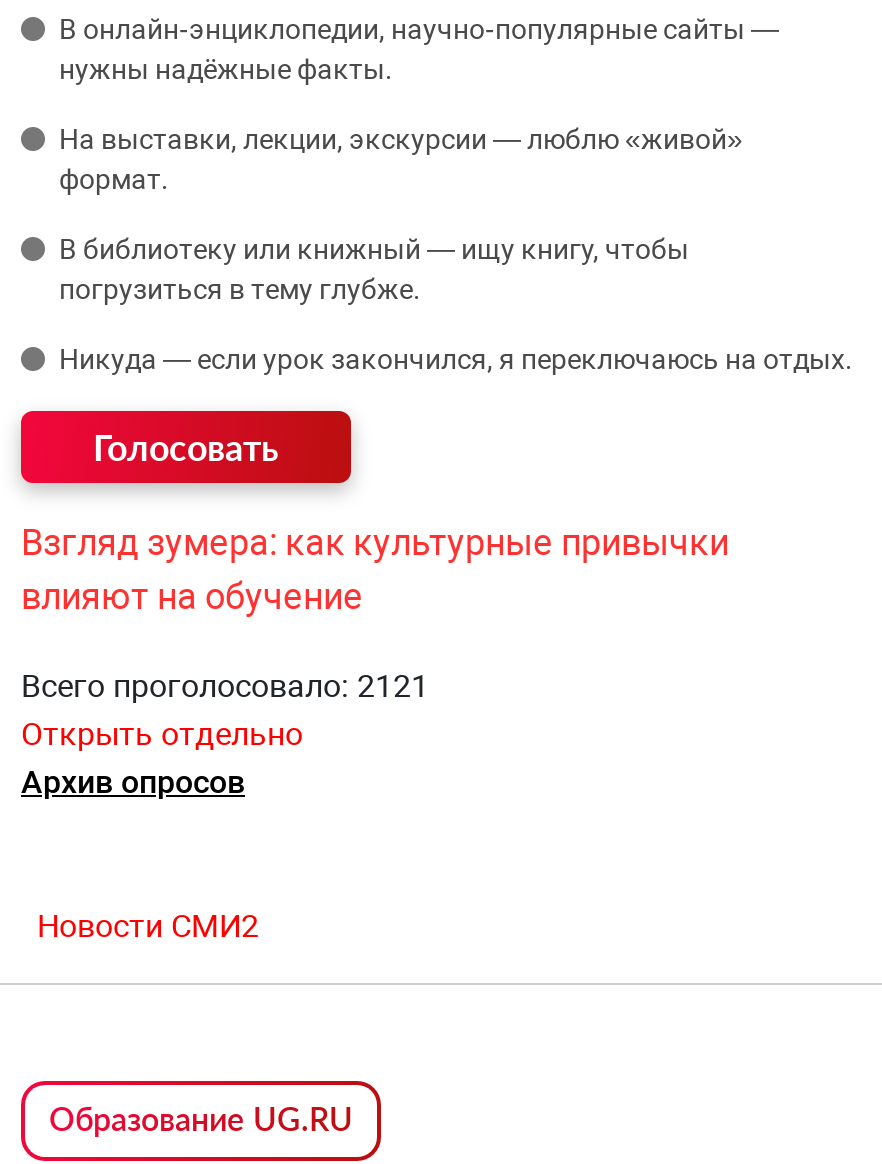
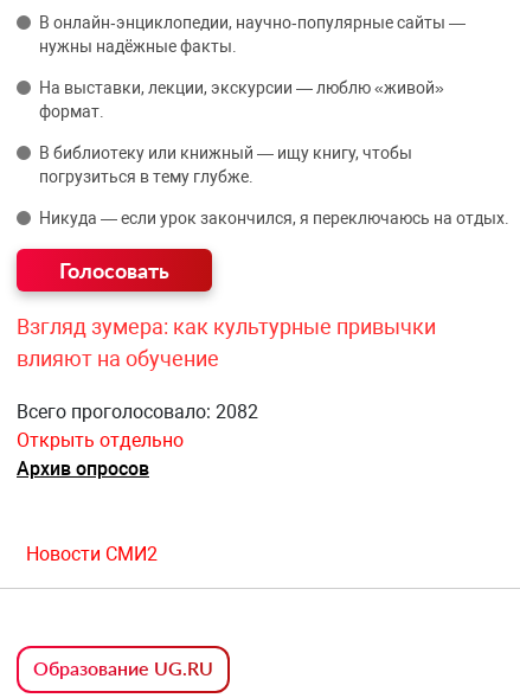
[21,667,429,705] Всего проголосовало: 2121 -> [17,401,258,423] Всего проголосовало: 2082

